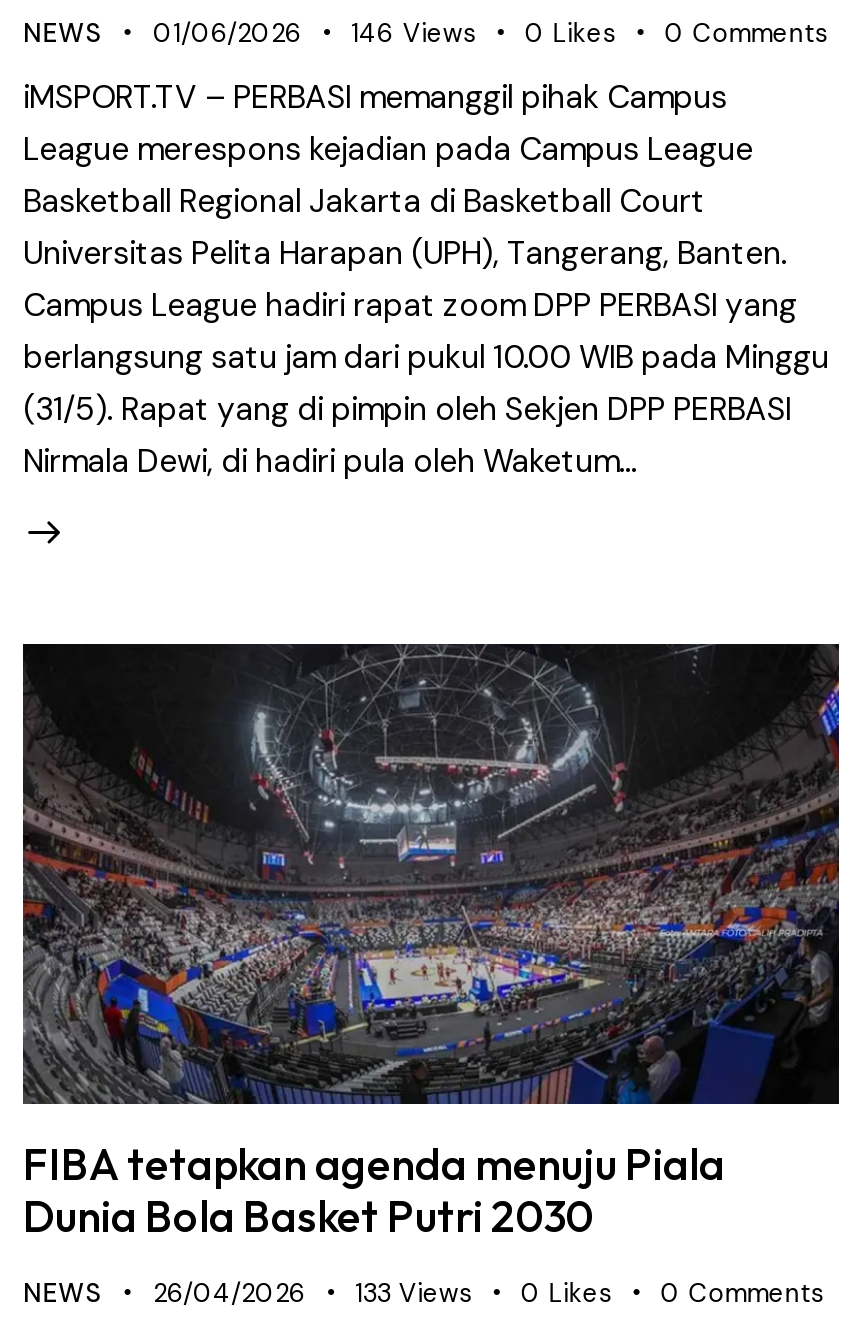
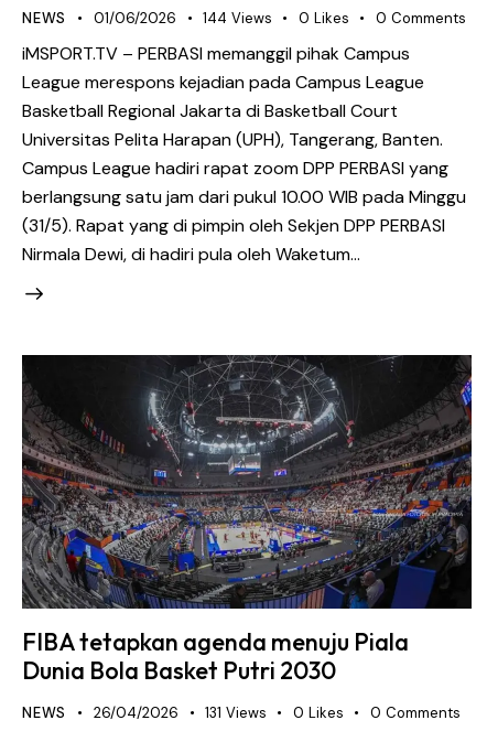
[351,16,477,50] 146 Views -> [203,9,272,28] 144 Views
[355,1277,473,1311] 133 Views -> [205,704,267,723] 131 Views

